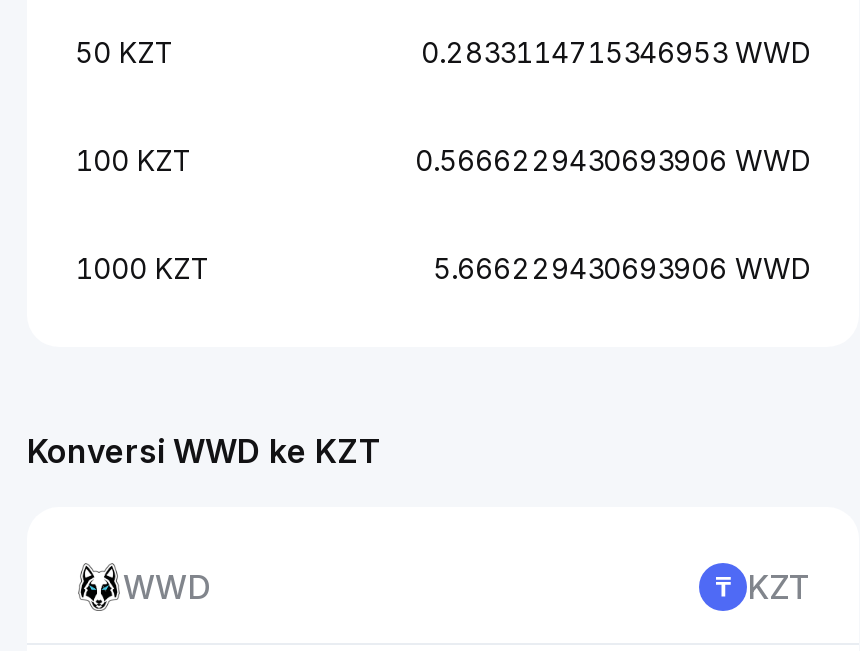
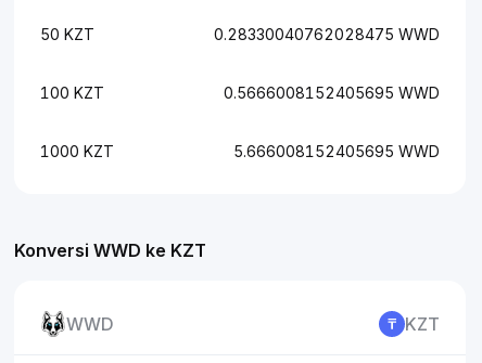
[421,35,811,69] 0.2833114715346953 WWD -> [214,25,440,43] 0.28330040762028475 WWD
[415,143,811,177] 0.5666229430693906 WWD -> [224,83,440,102] 0.5666008152405695 WWD
[433,251,811,285] 5.666229430693906 WWD -> [233,142,440,160] 5.666008152405695 WWD

